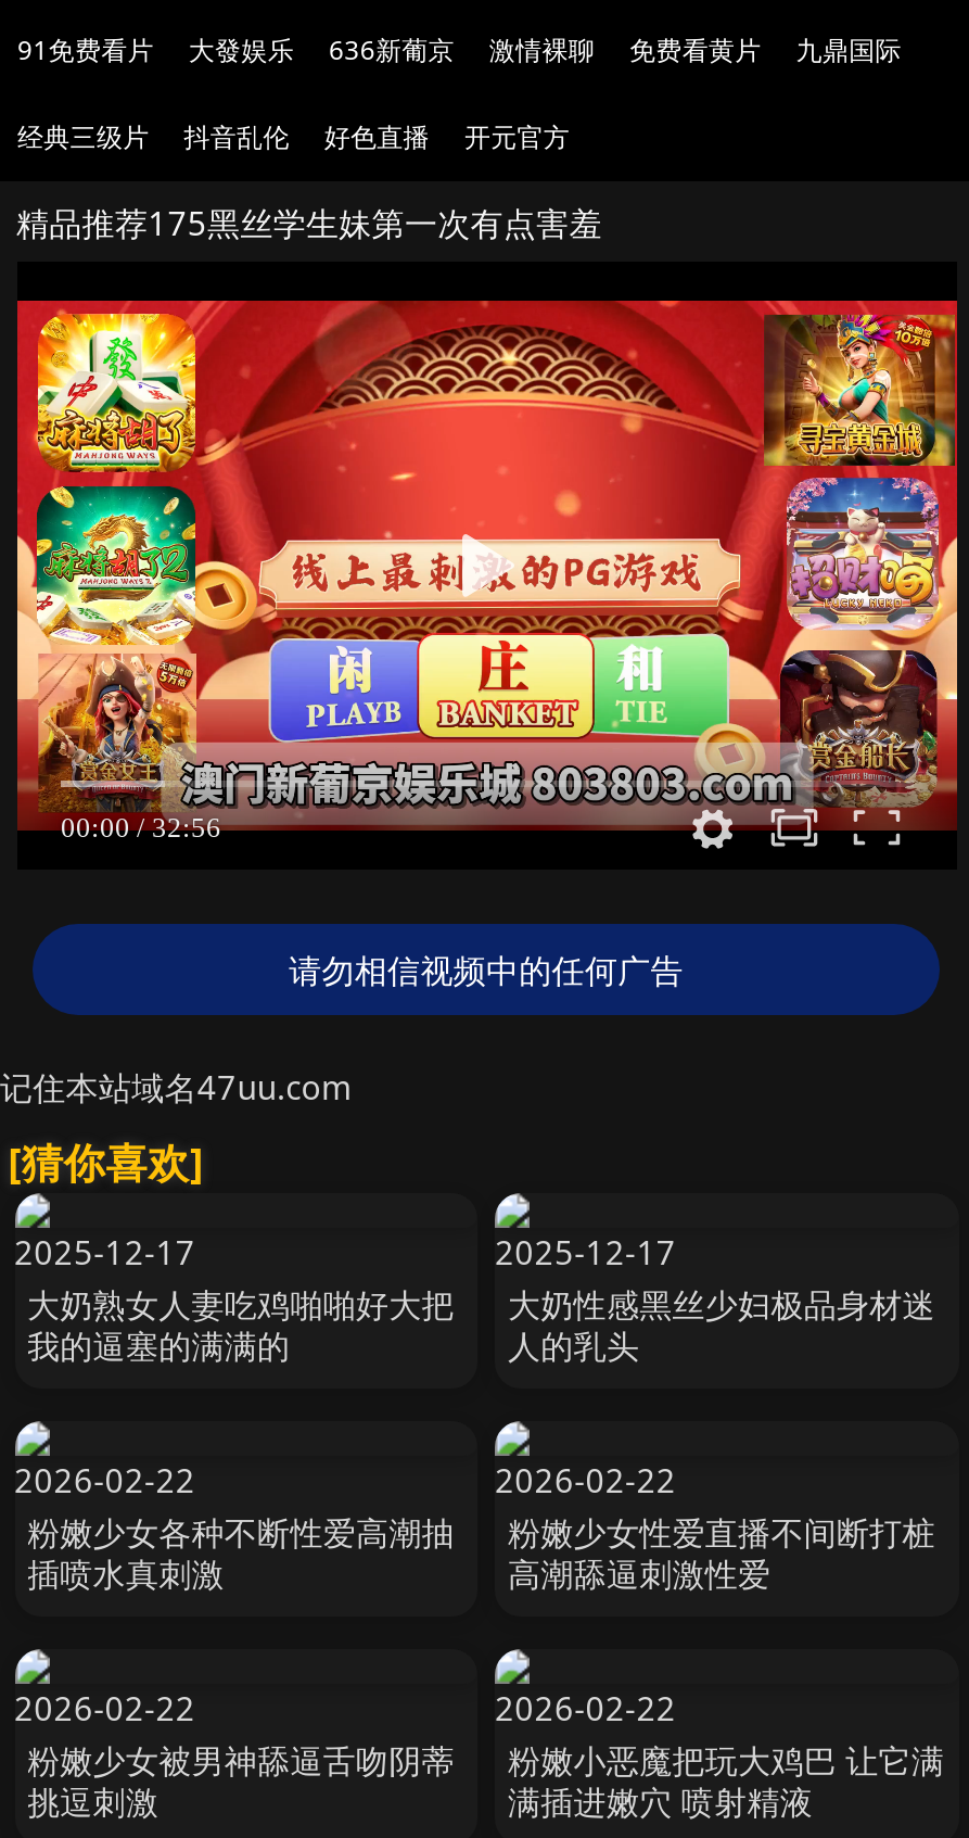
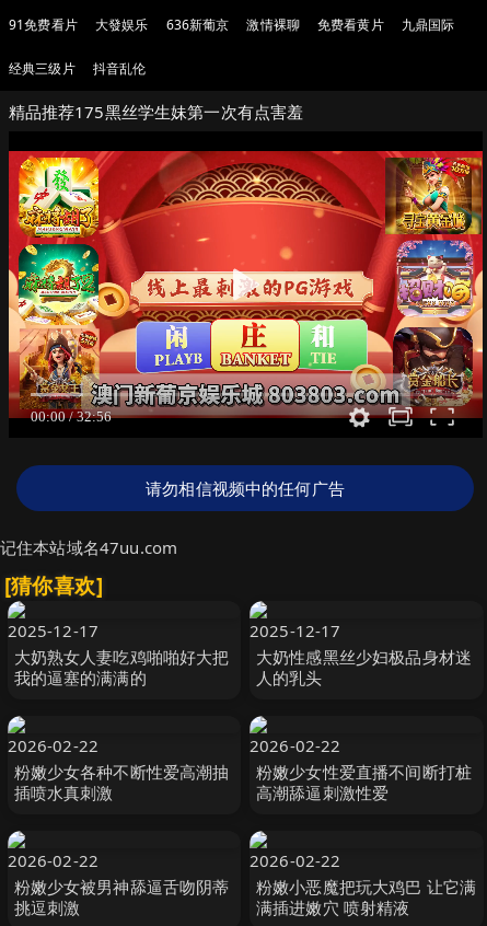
[324,118,570,155] 好色直播 | 开元官方 -> none

